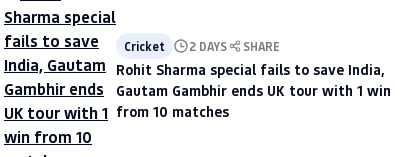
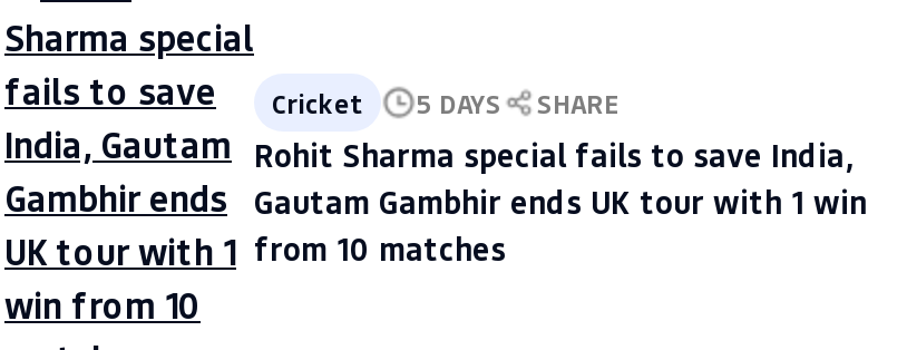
[124,38,280,54] Cricket 2 DAYS SHARE -> [272,85,620,120] Cricket 5 DAYS SHARE

